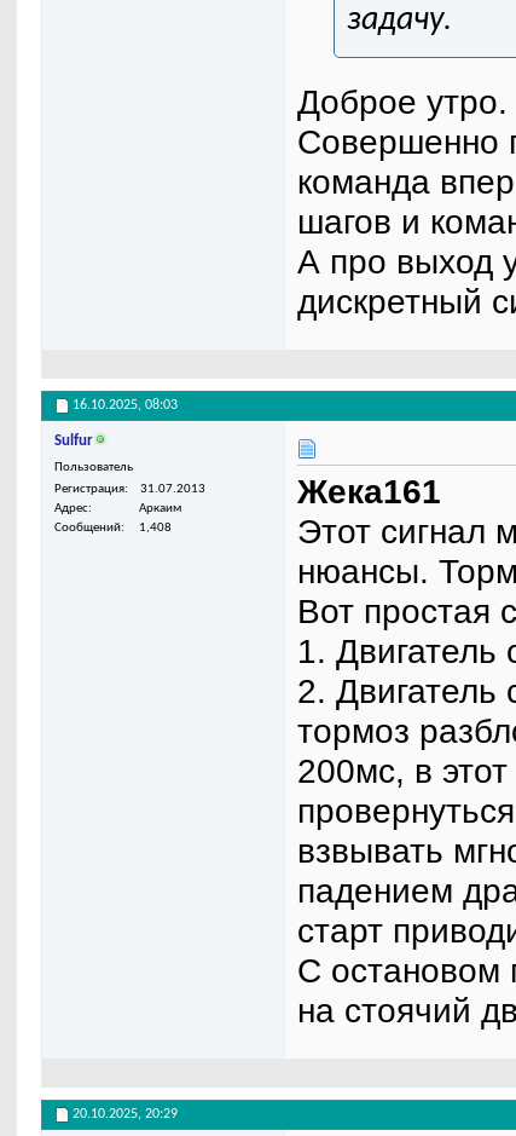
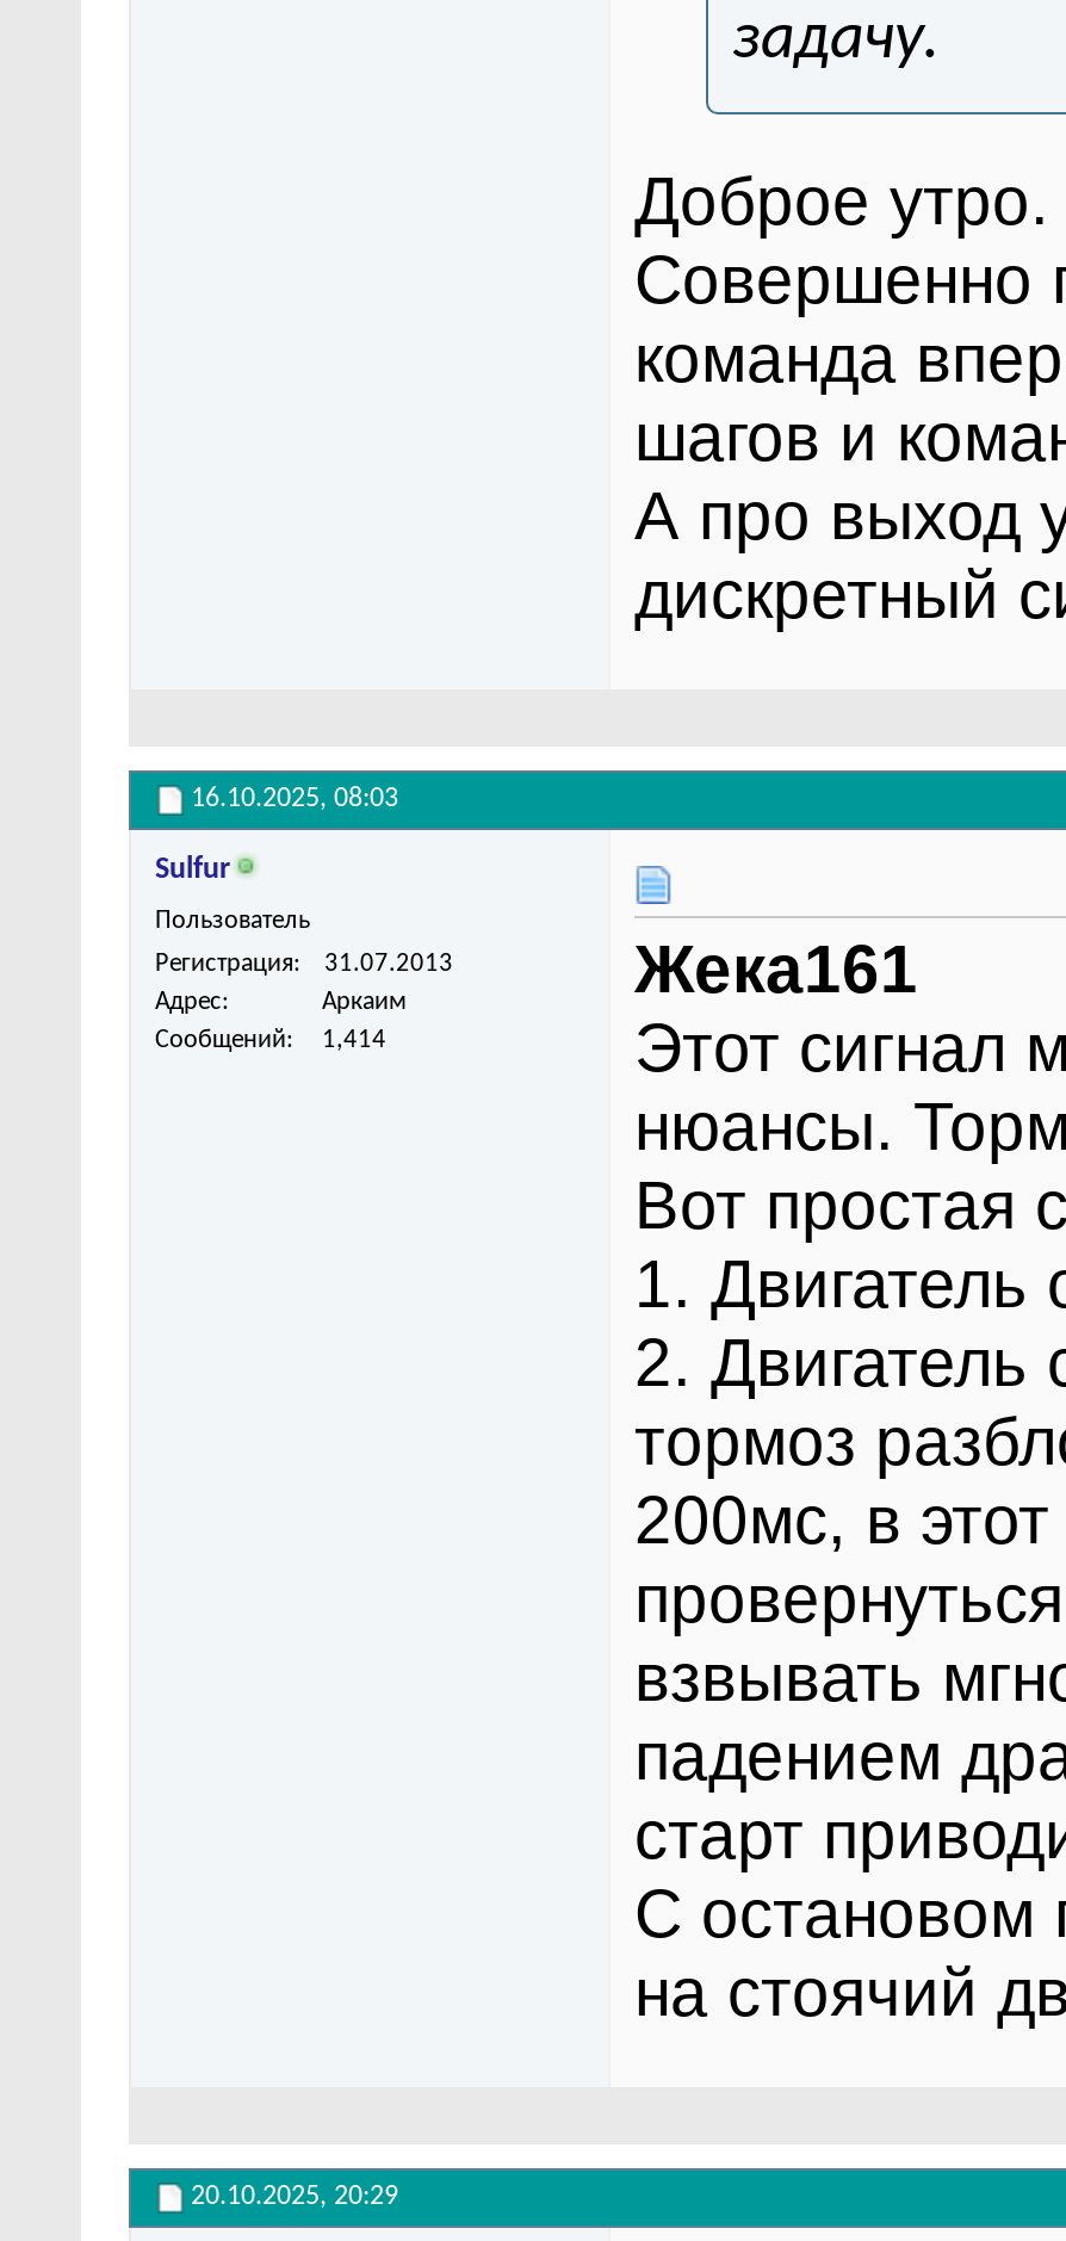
[54,522,172,535] Сообщений 1,408 -> [155,1029,386,1055] Сообщений 1,414

